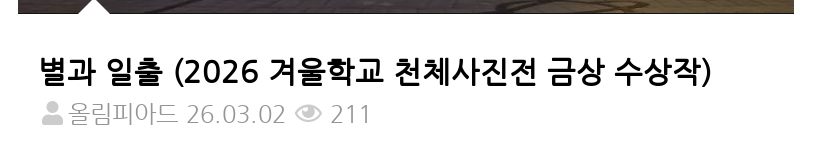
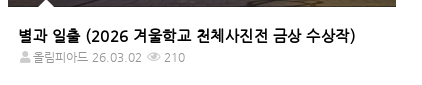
[68,98,372,128] 올림피아드 26.03.02 211 -> [33,49,185,64] 올림피아드 26.03.02 210

